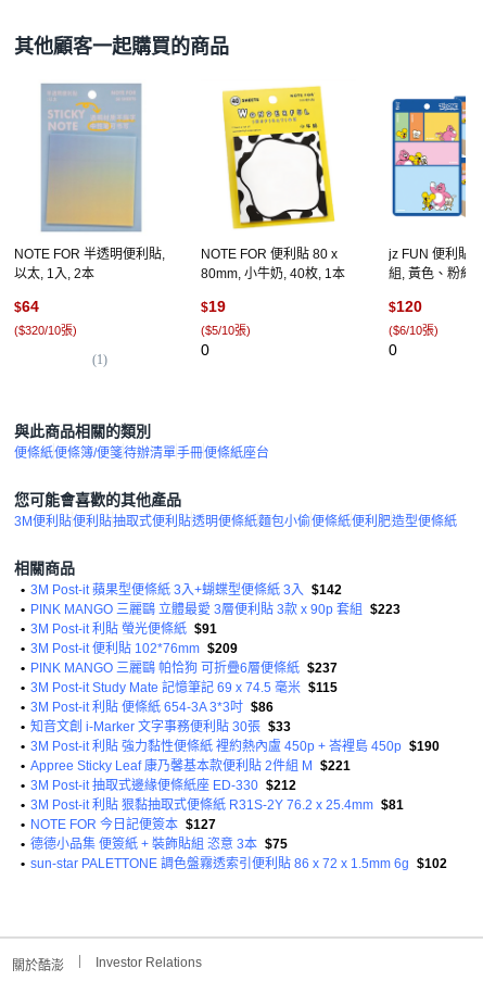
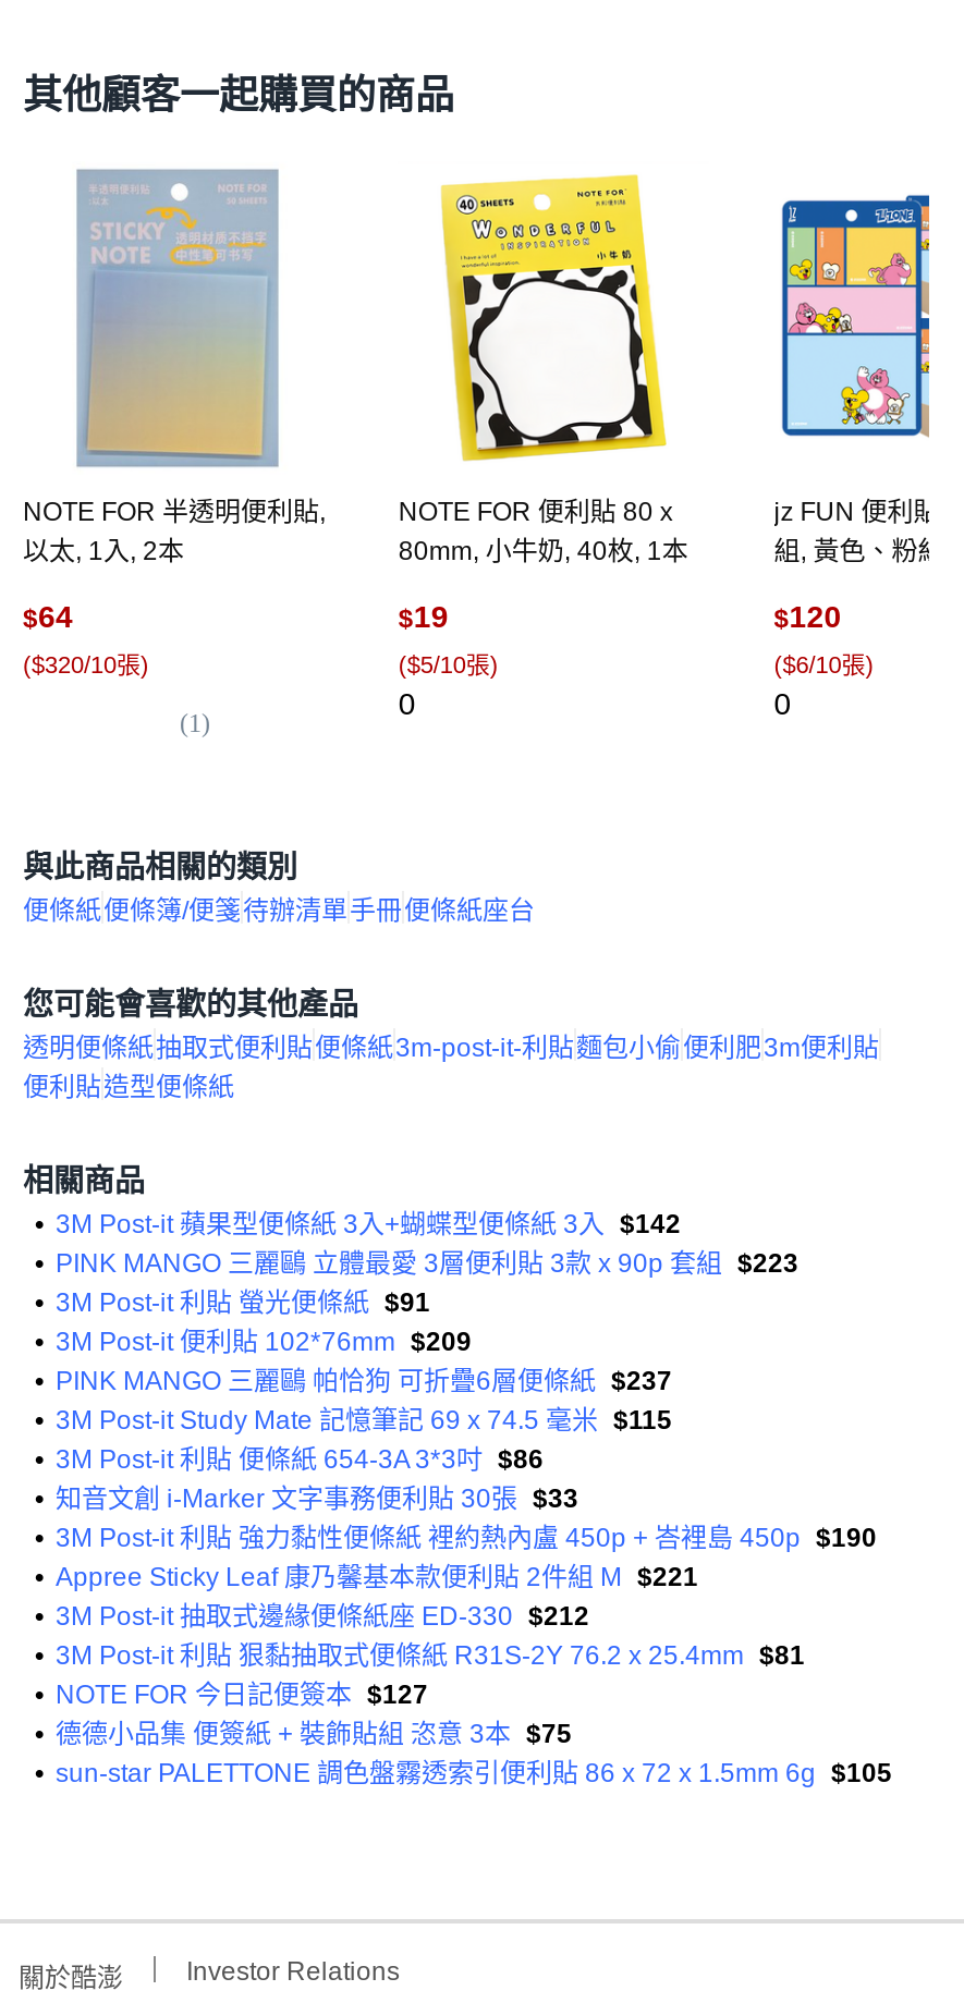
[14,514,457,529] 3M便利貼便利貼抽取式便利貼透明便條紙麵包小偷便條紙便利肥造型便條紙 -> [23,1032,879,1102] 透明便條紙抽取式便利貼便條紙3m-post-it-利貼麵包小偷便利肥3m便利貼 | 便利貼造型便條紙
[20,856,447,871] • sun-star PALETTONE 調色盤霧透索引便利貼 86 x 72 x 1.5mm 6g $102 -> [35,1758,892,1788] • sun-star PALETTONE 調色盤霧透索引便利貼 86 x 72 x 1.5mm 6g $105

